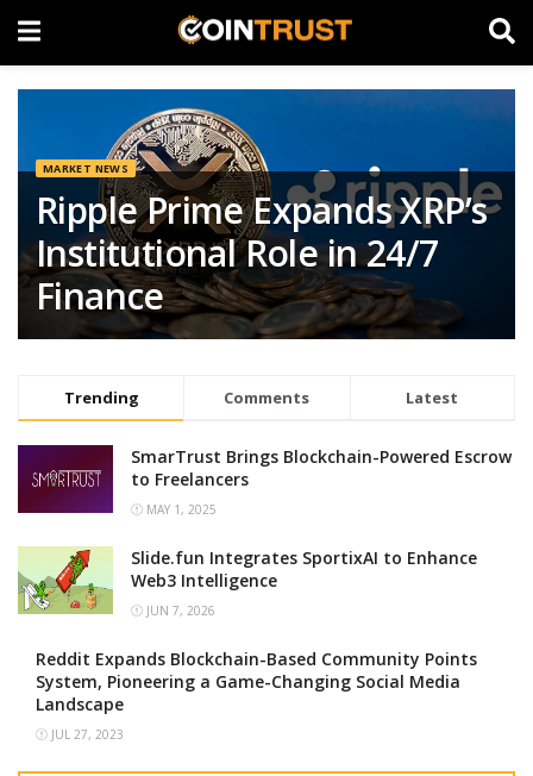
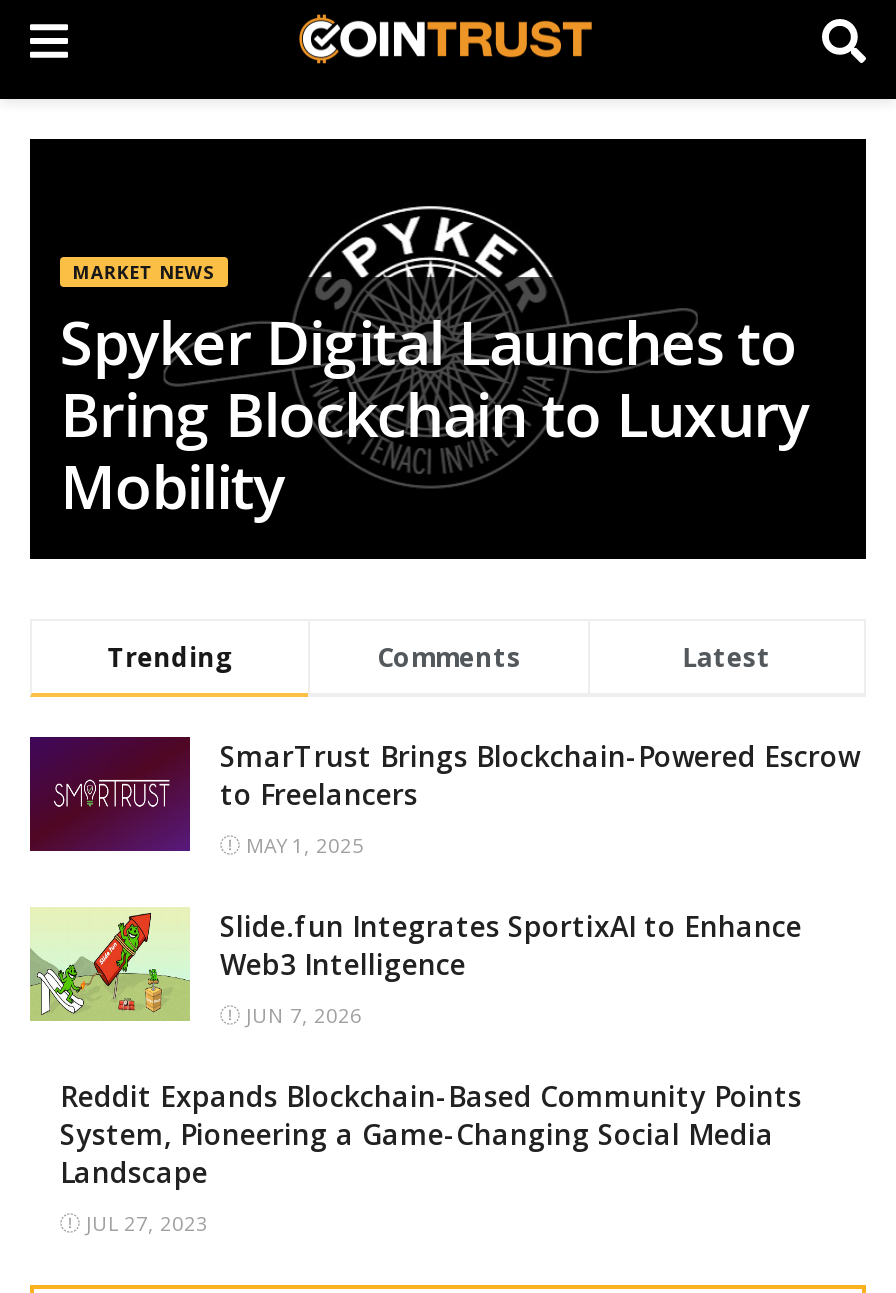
[17,88,516,339] [image] | Ripple Prime Expands XRP’s | Institutional Role in 24/7 | Finance -> [28,137,868,559] [image] | Spyker Digital Launches to | Bring Blockchain to Luxury | Mobility

